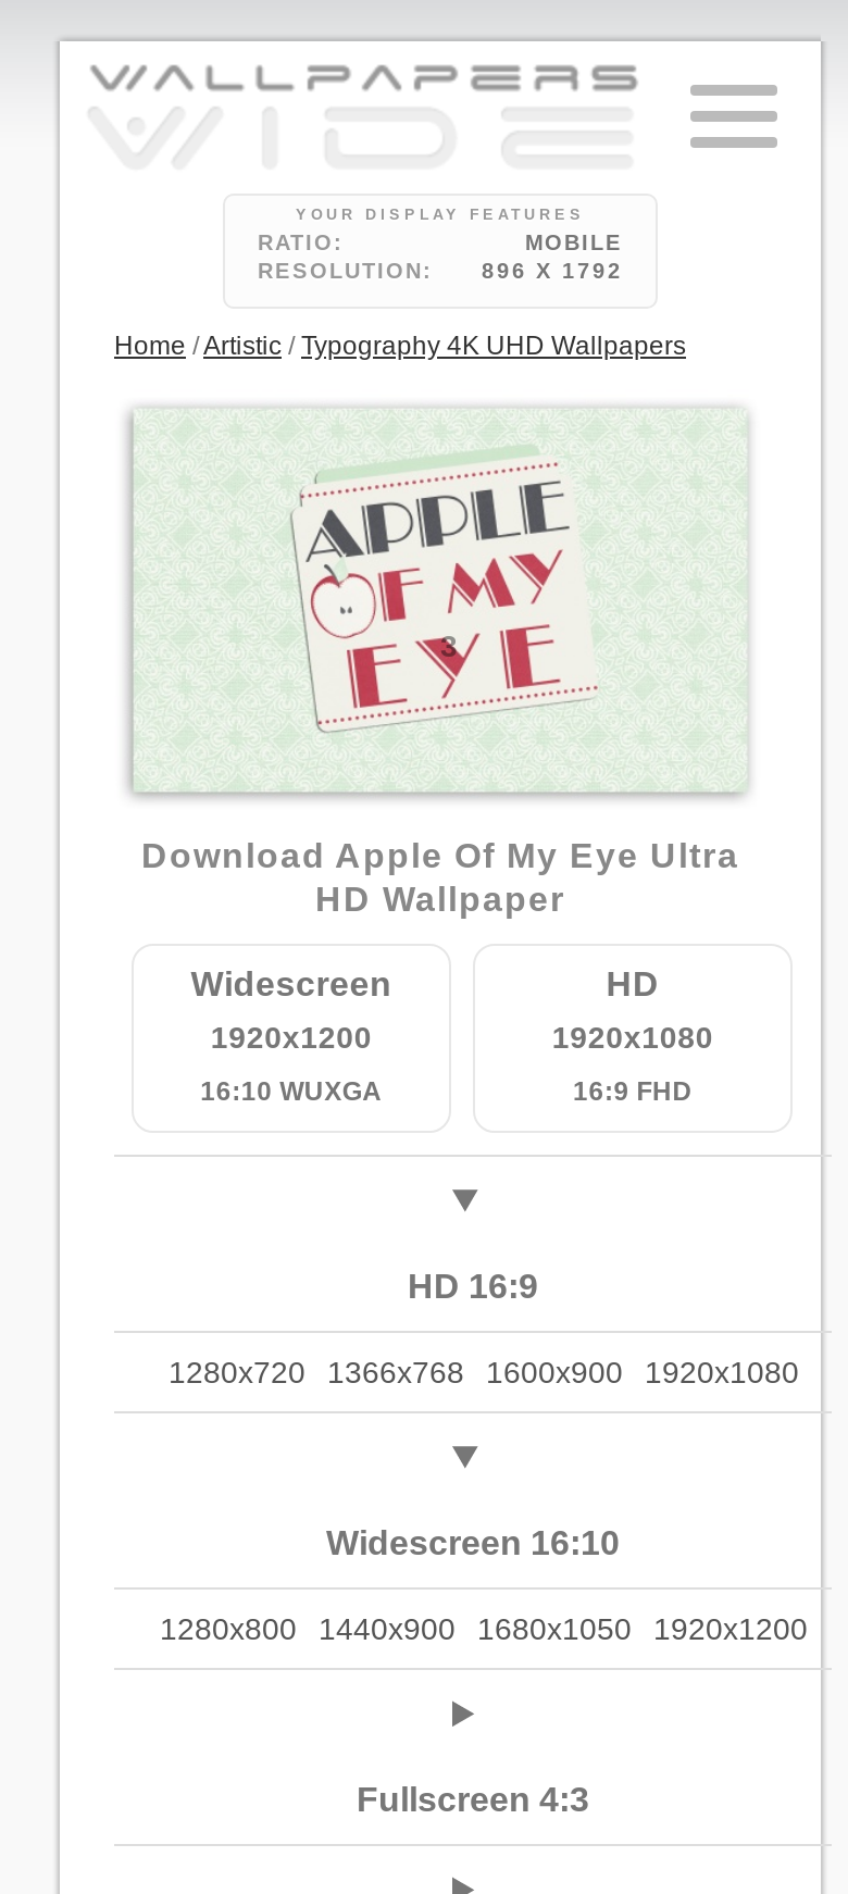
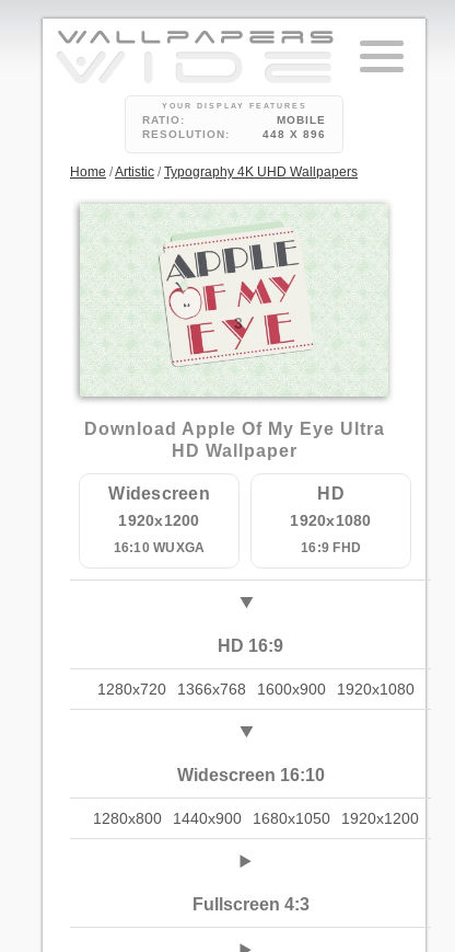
[482,259,623,283] 896 X 1792 -> [262,128,326,140] 448 X 896

